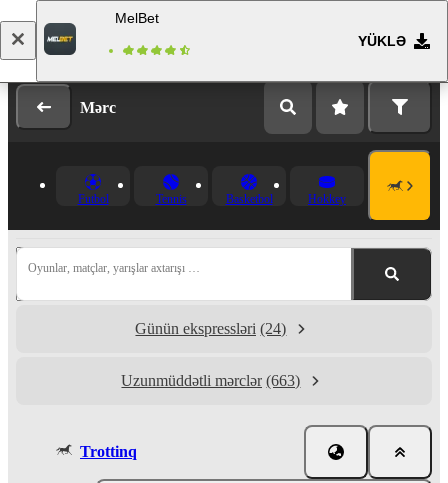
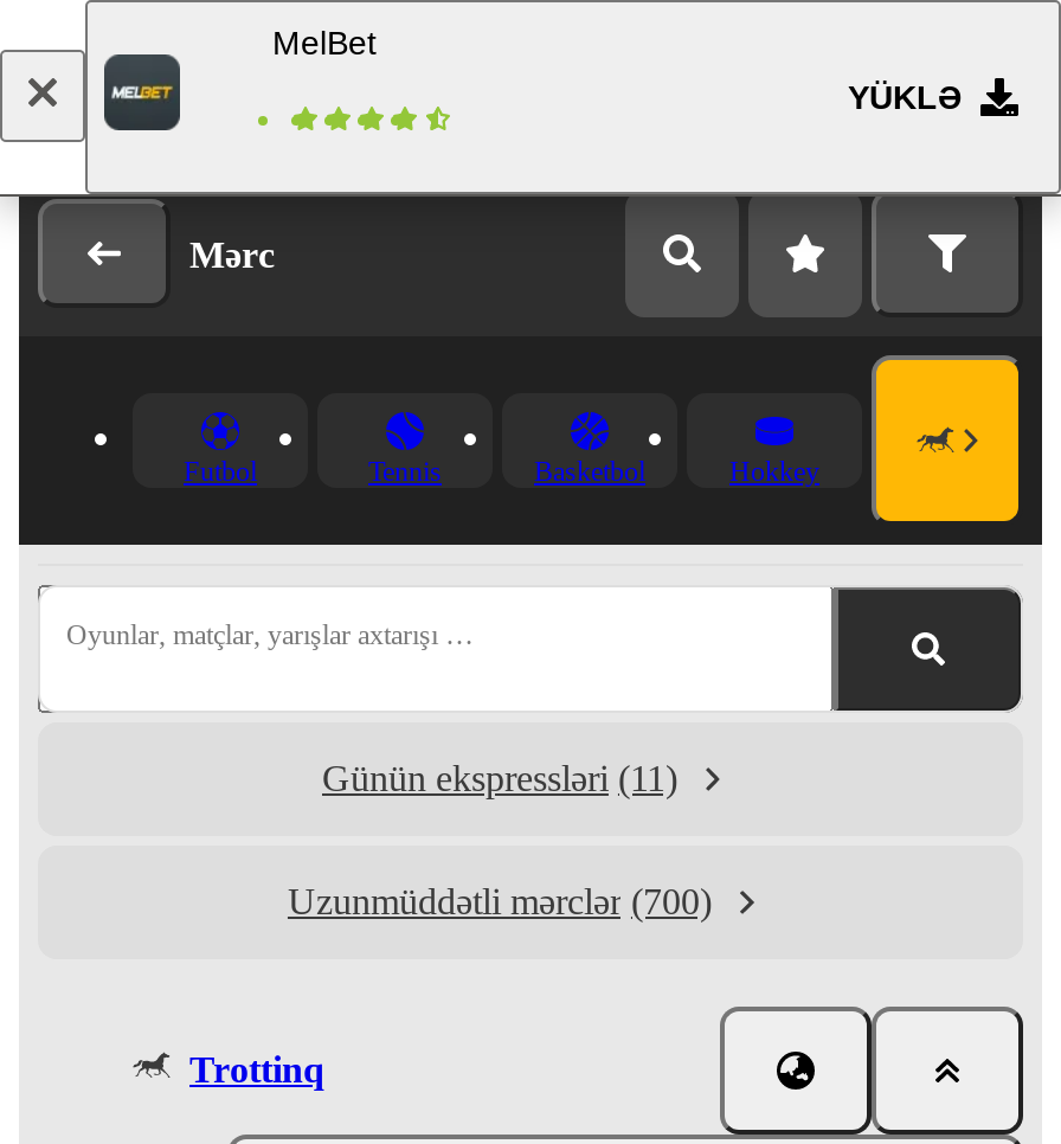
[135,320,286,337] Günün ekspressləri (24) -> [322,758,677,798] Günün ekspressləri (11)
[121,372,300,389] Uzunmüddətli mərclər (663) -> [288,881,712,921] Uzunmüddətli mərclər (700)

